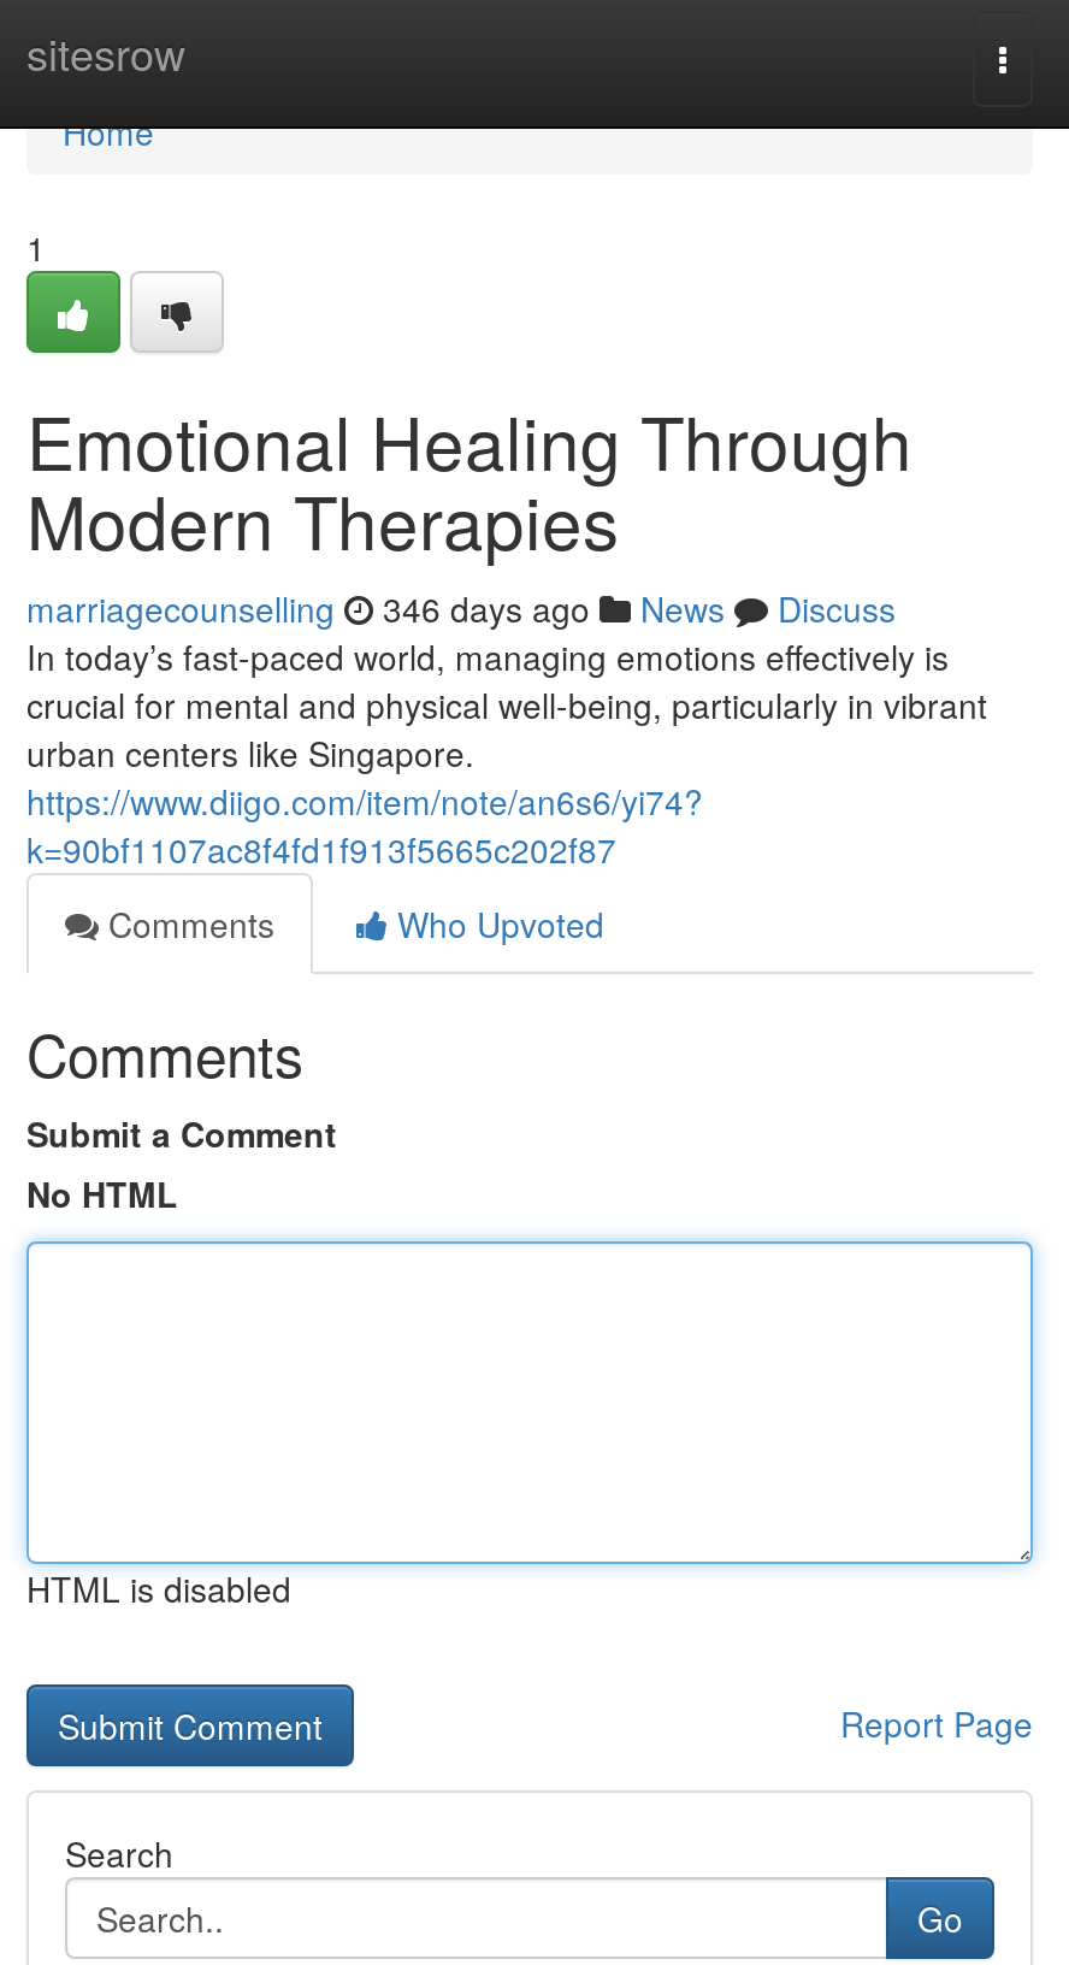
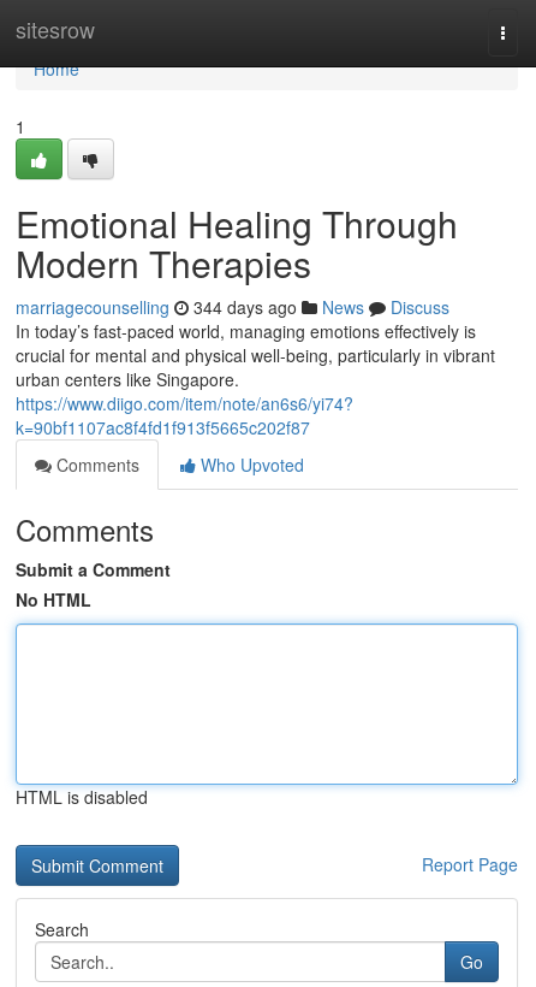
[26,584,896,632] marriagecounselling 346 days ago News Discuss -> [16,295,449,319] marriagecounselling 344 days ago News Discuss

